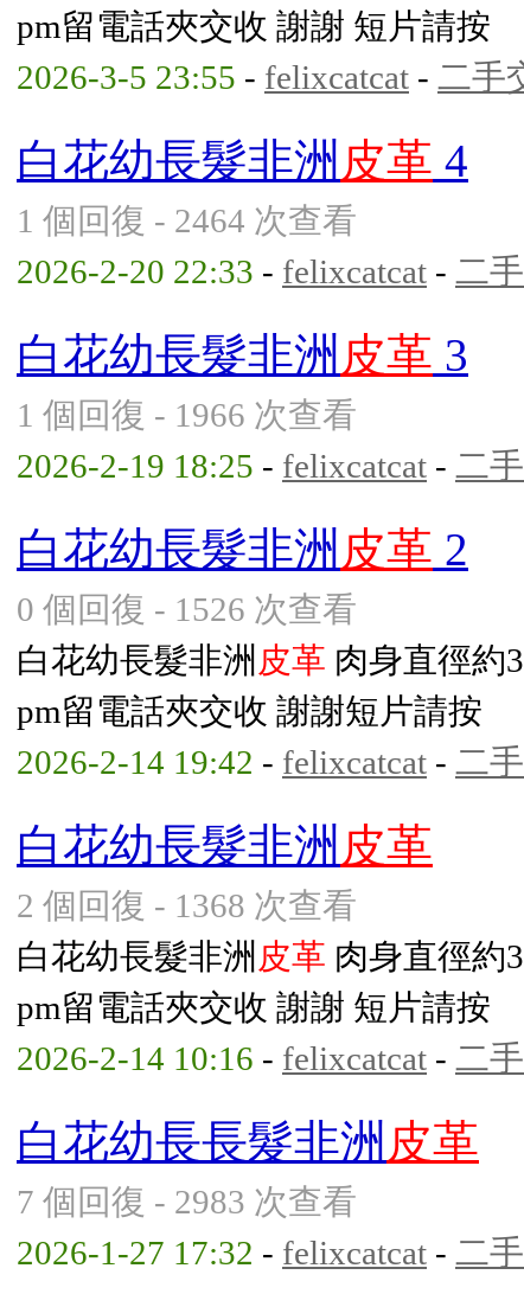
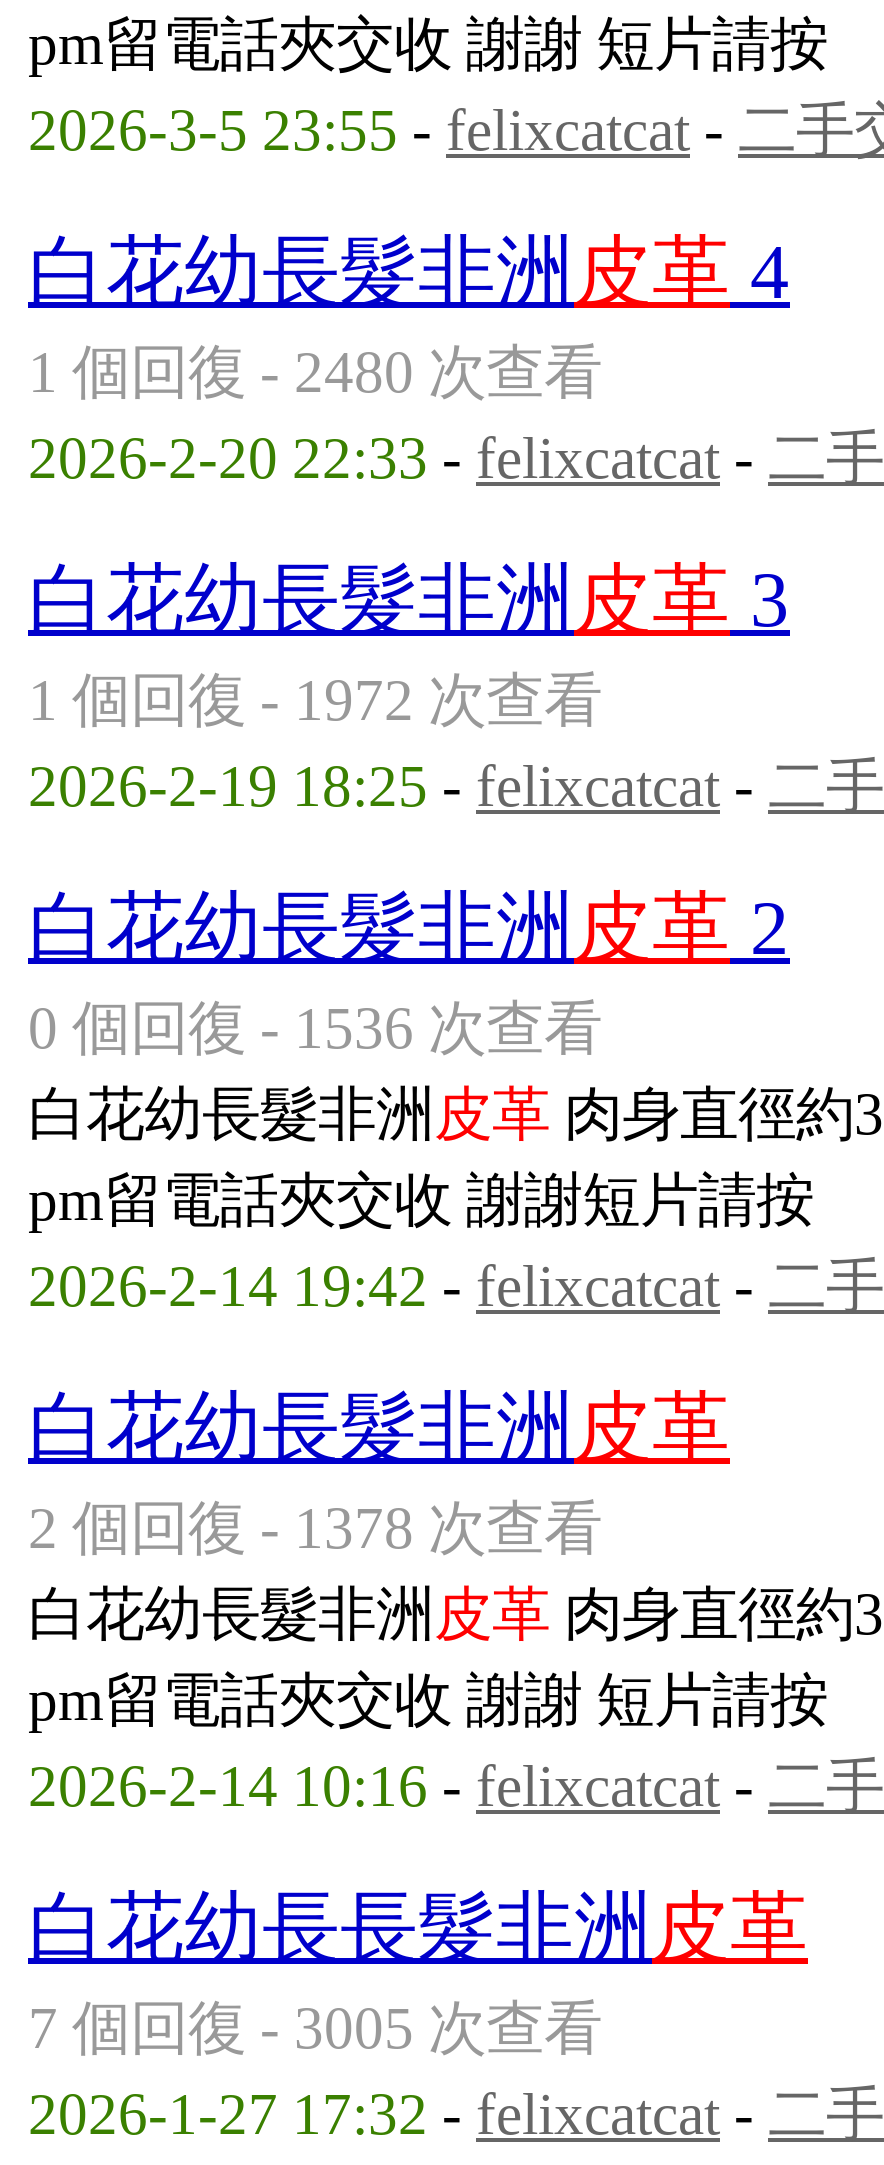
[17,201,357,239] 1 個回復 - 2464 次查看 -> [28,340,602,404] 1 個回復 - 2480 次查看
[17,396,357,434] 1 個回復 - 1966 次查看 -> [28,668,602,732] 1 個回復 - 1972 次查看
[17,590,357,628] 0 個回復 - 1526 次查看 -> [28,996,602,1060] 0 個回復 - 1536 次查看
[17,886,357,924] 2 個回復 - 1368 次查看 -> [28,1496,602,1560] 2 個回復 - 1378 次查看
[17,1183,357,1221] 7 個回復 - 2983 次查看 -> [28,1996,602,2060] 7 個回復 - 3005 次查看

